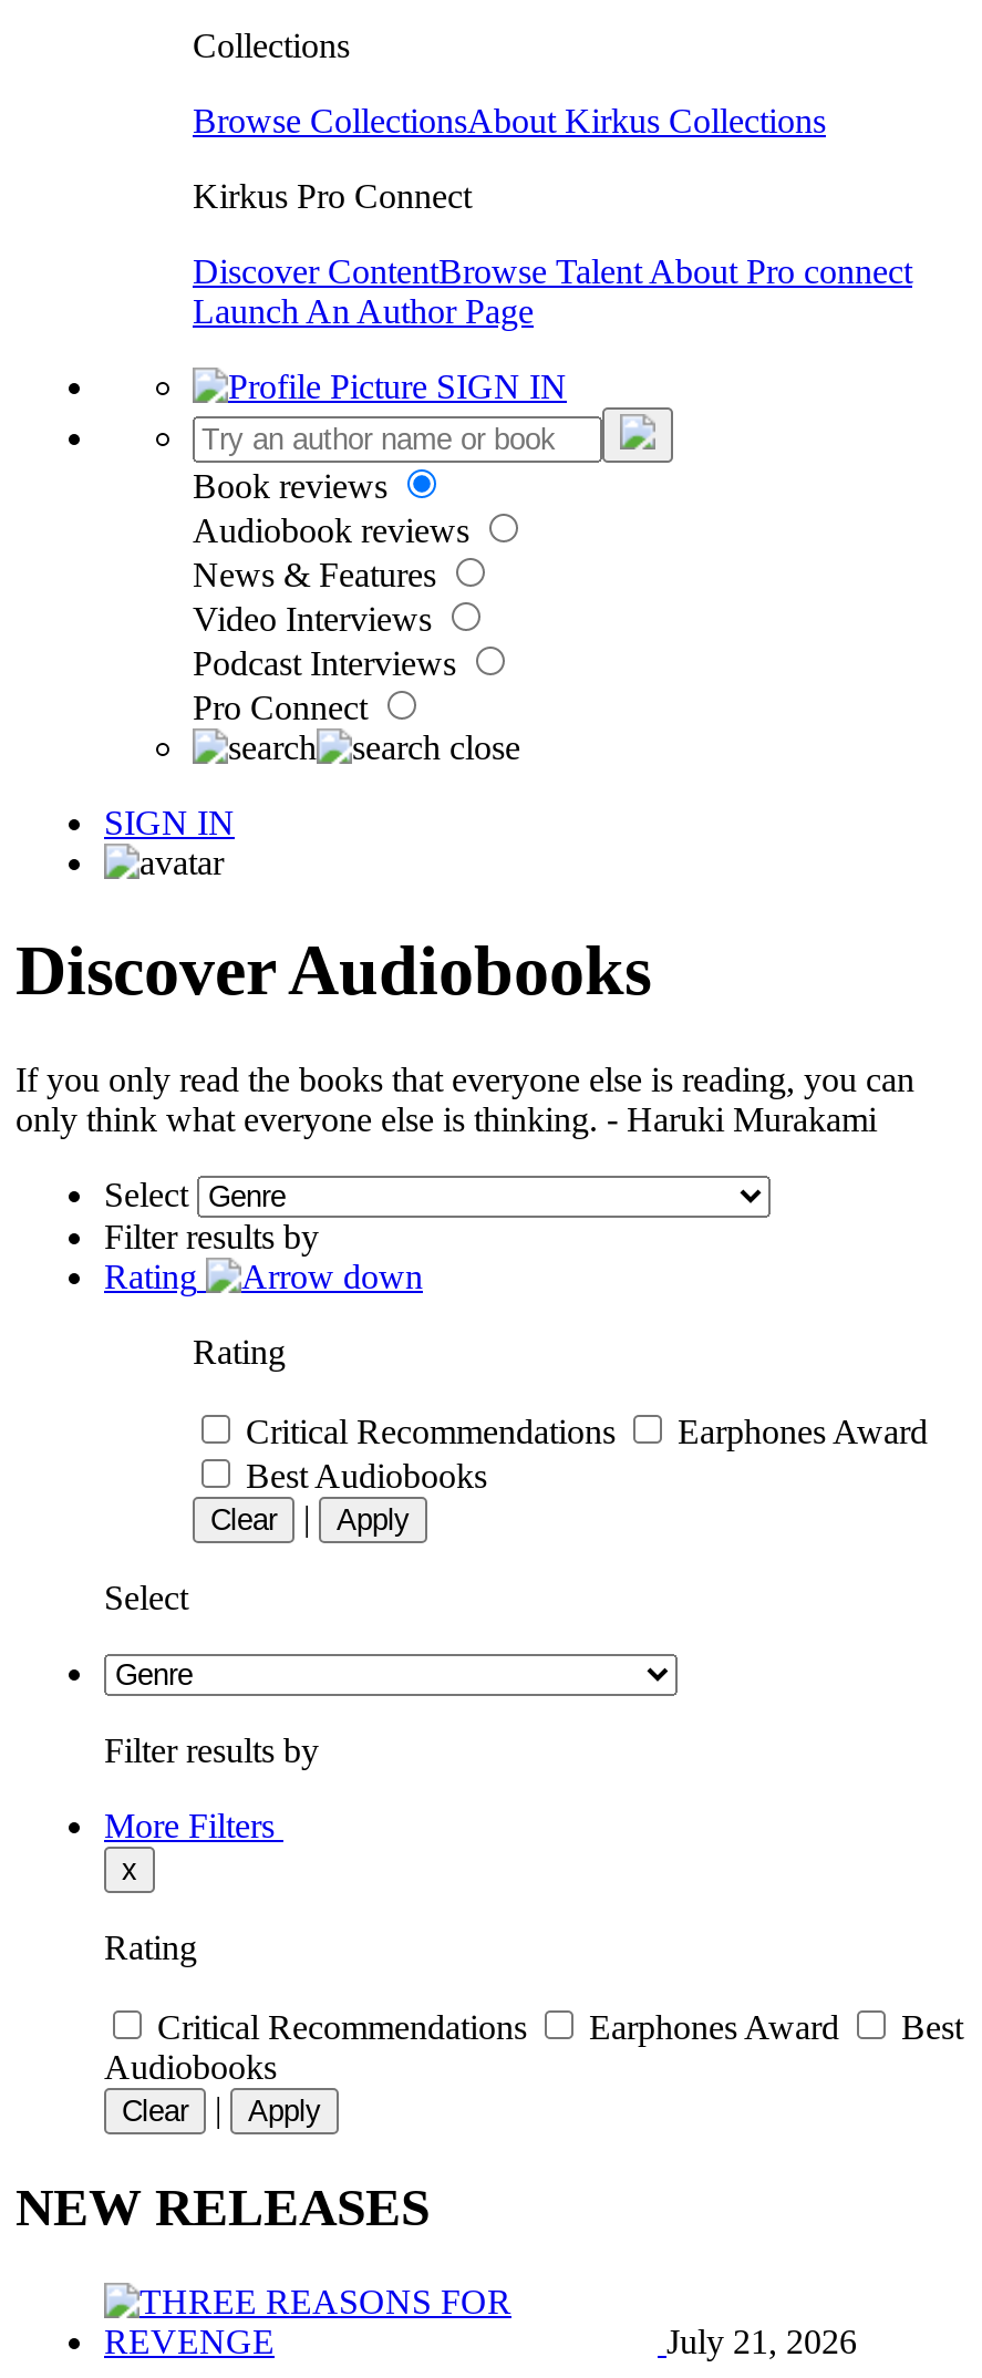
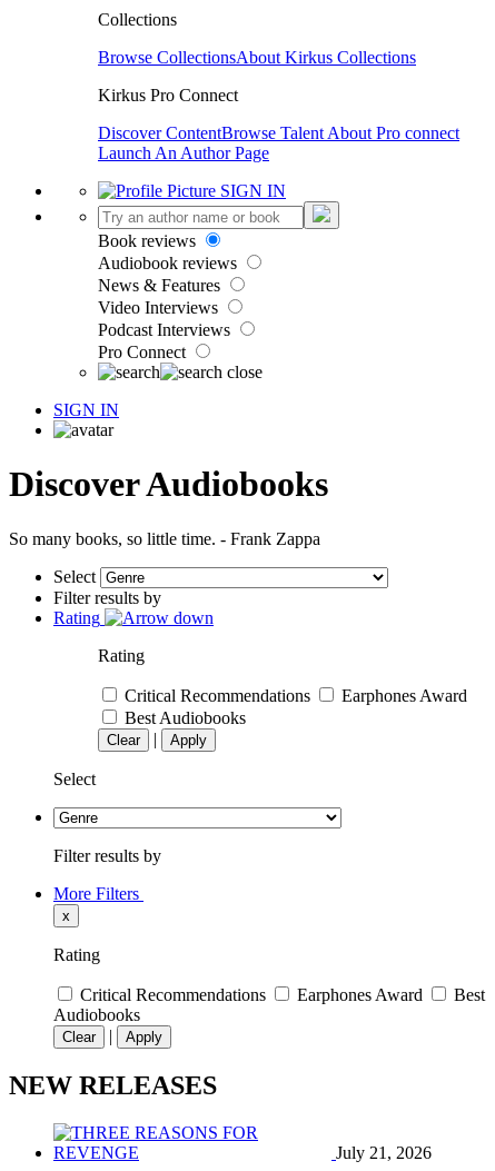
[15,1060,914,1138] If you only read the books that everyone else is reading, you can | only think what everyone else is thinking. - Haruki Murakami -> [9,529,320,548] So many books, so little time. - Frank Zappa

